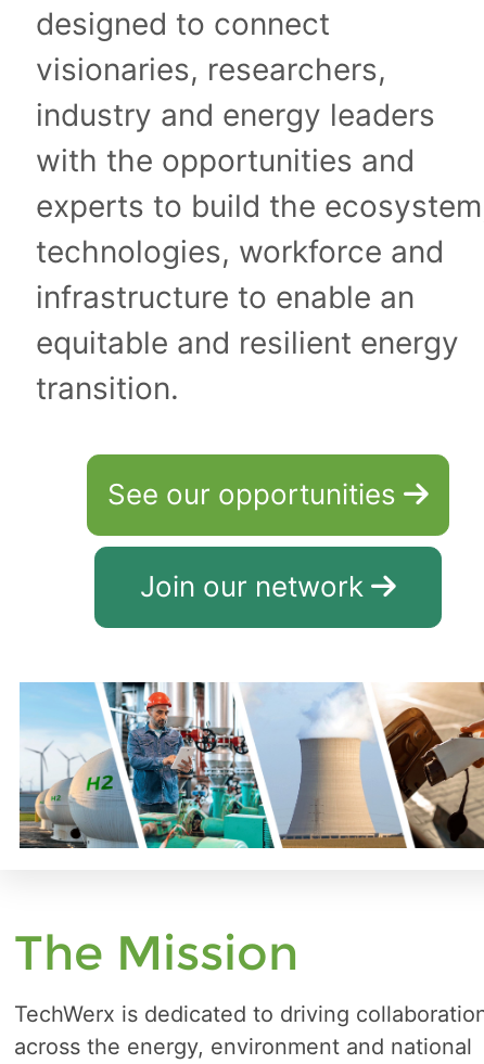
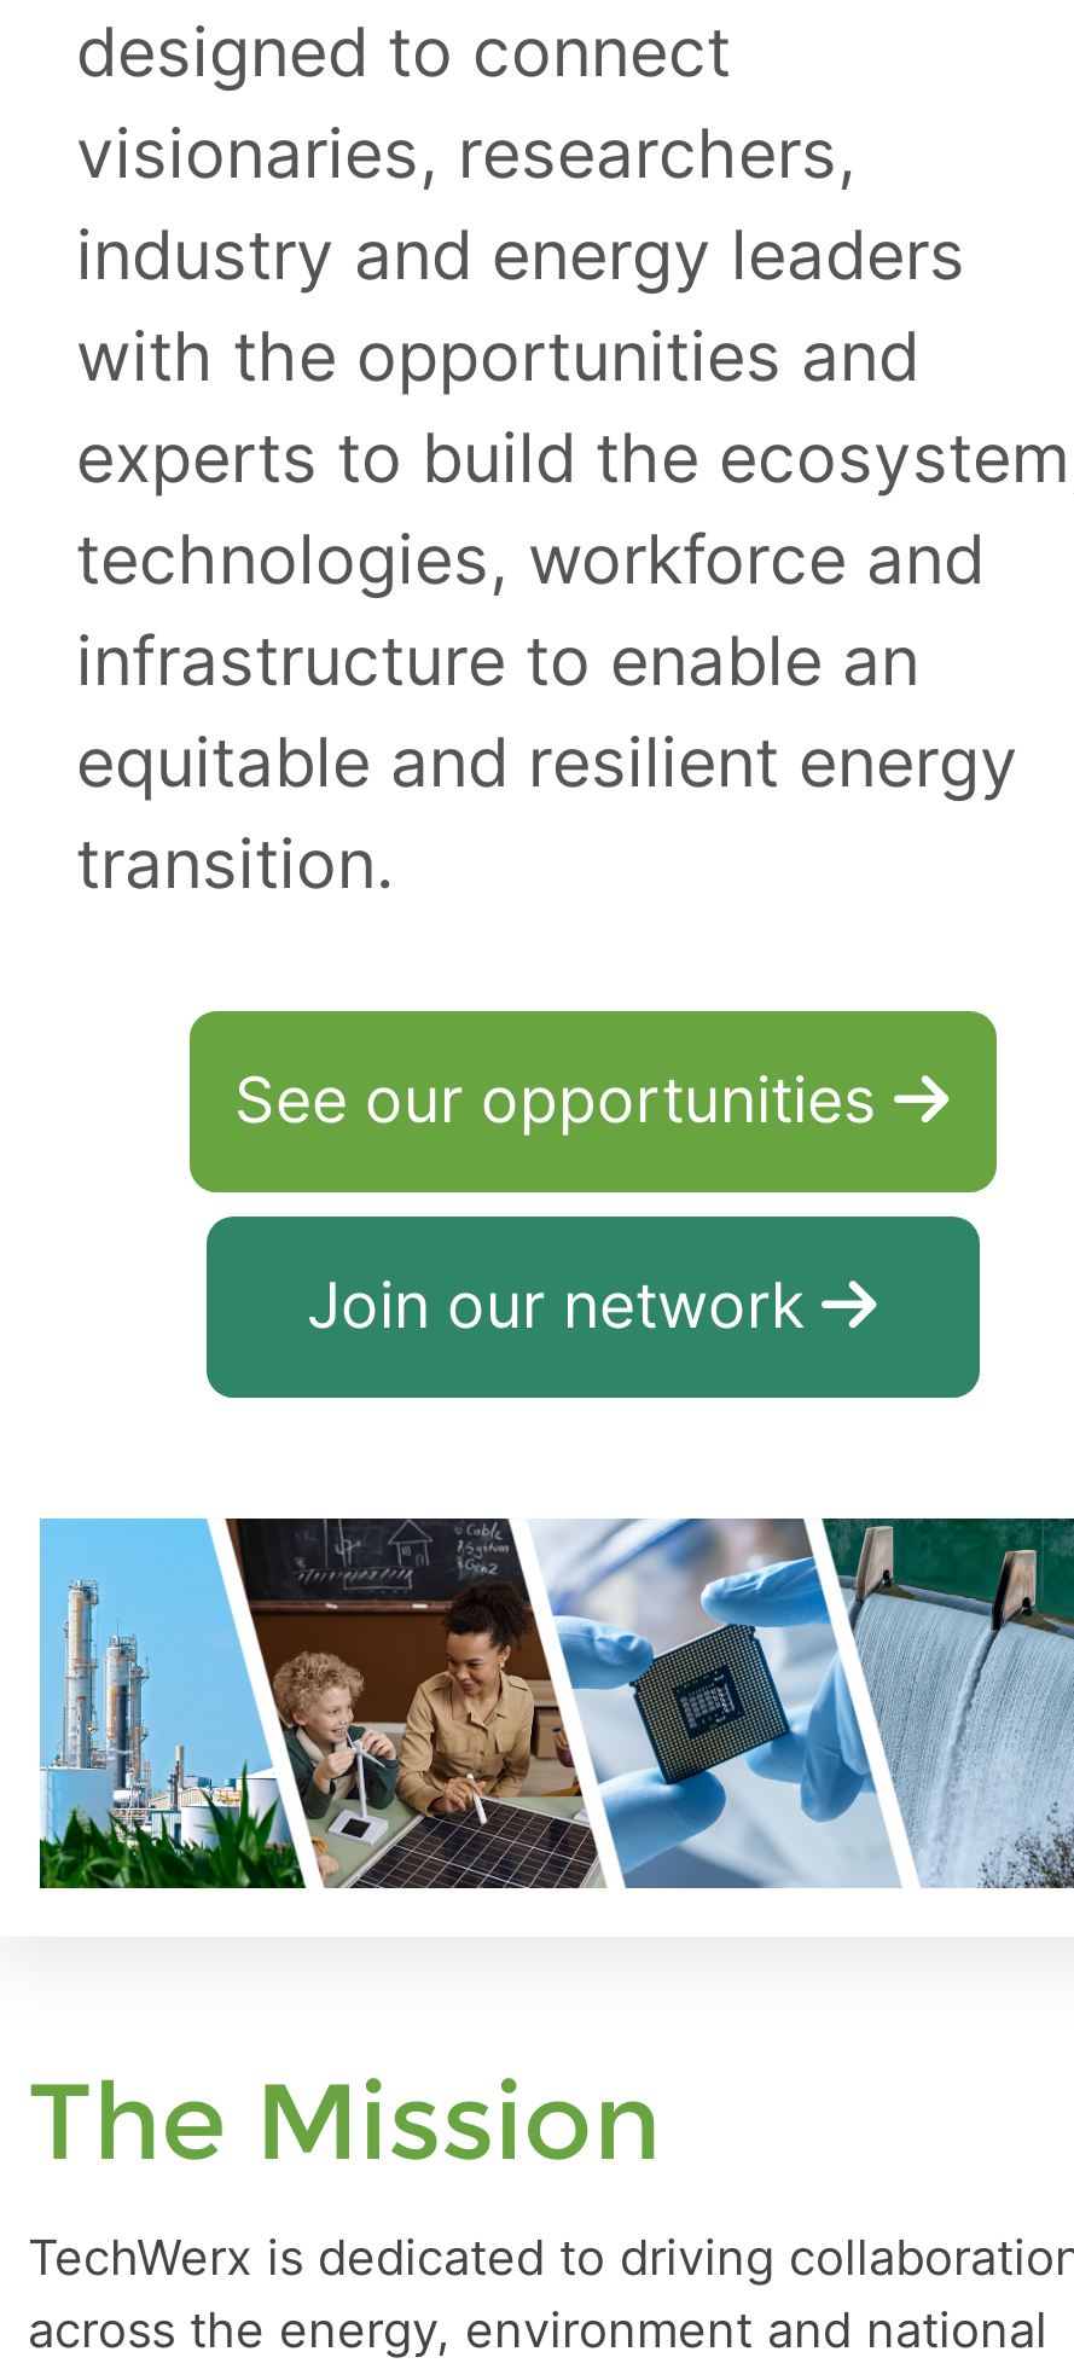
[18,681,481,849] [image] -> [37,1516,1067,1891] [image]

